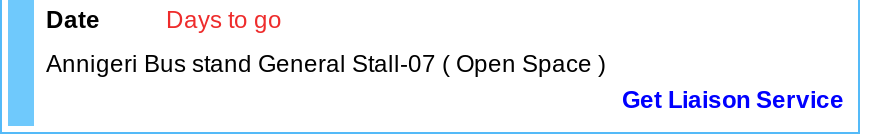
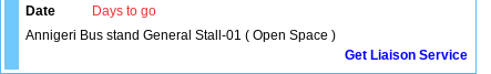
[46,50,606,78] Annigeri Bus stand General Stall-07 ( Open Space ) -> [25,28,336,43] Annigeri Bus stand General Stall-01 ( Open Space )

